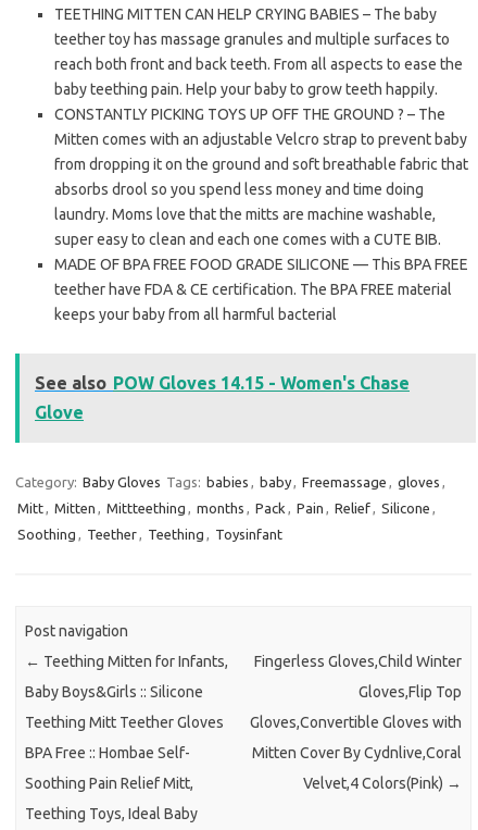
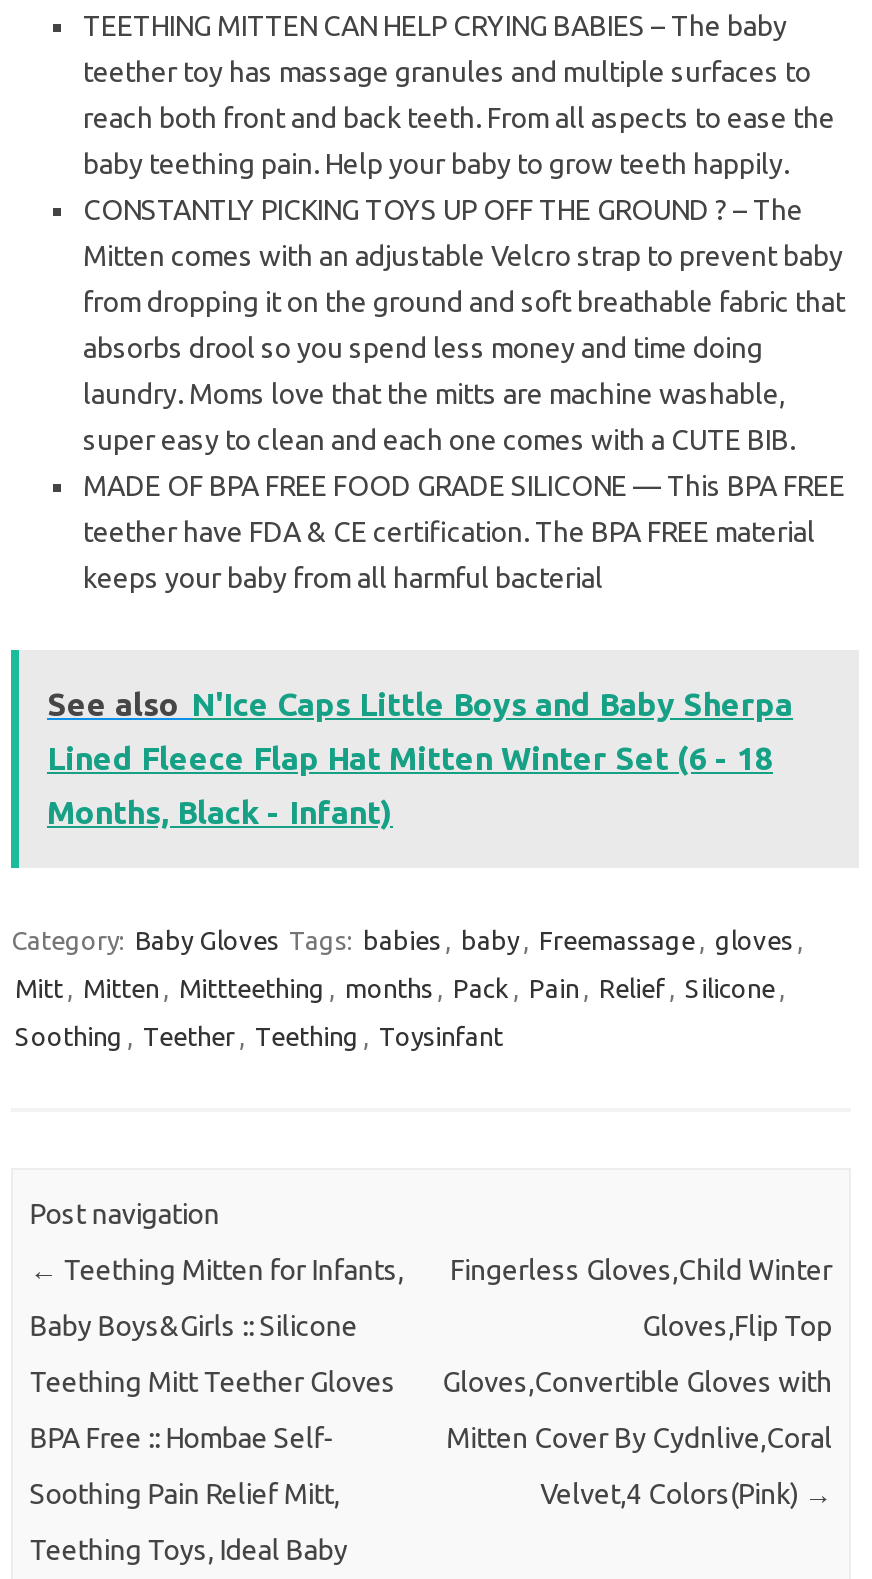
[35,373,410,422] See also POW Gloves 14.15 - Women's Chase | Glove -> [47,686,793,830] See also N'Ice Caps Little Boys and Baby Sherpa | Lined Fleece Flap Hat Mitten Winter Set (6 - 18 | Months, Black - Infant)

